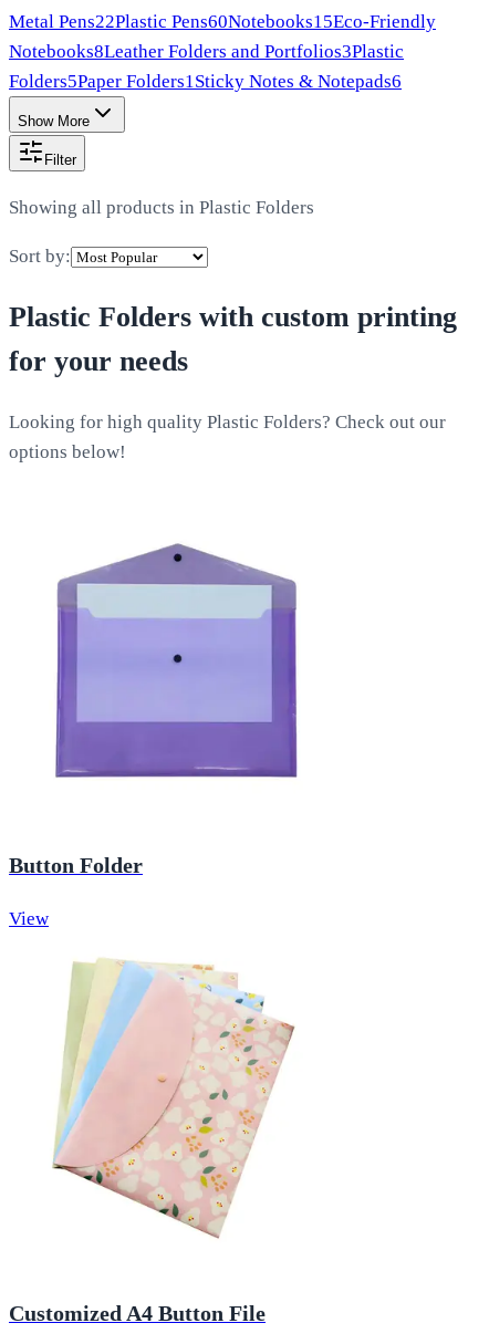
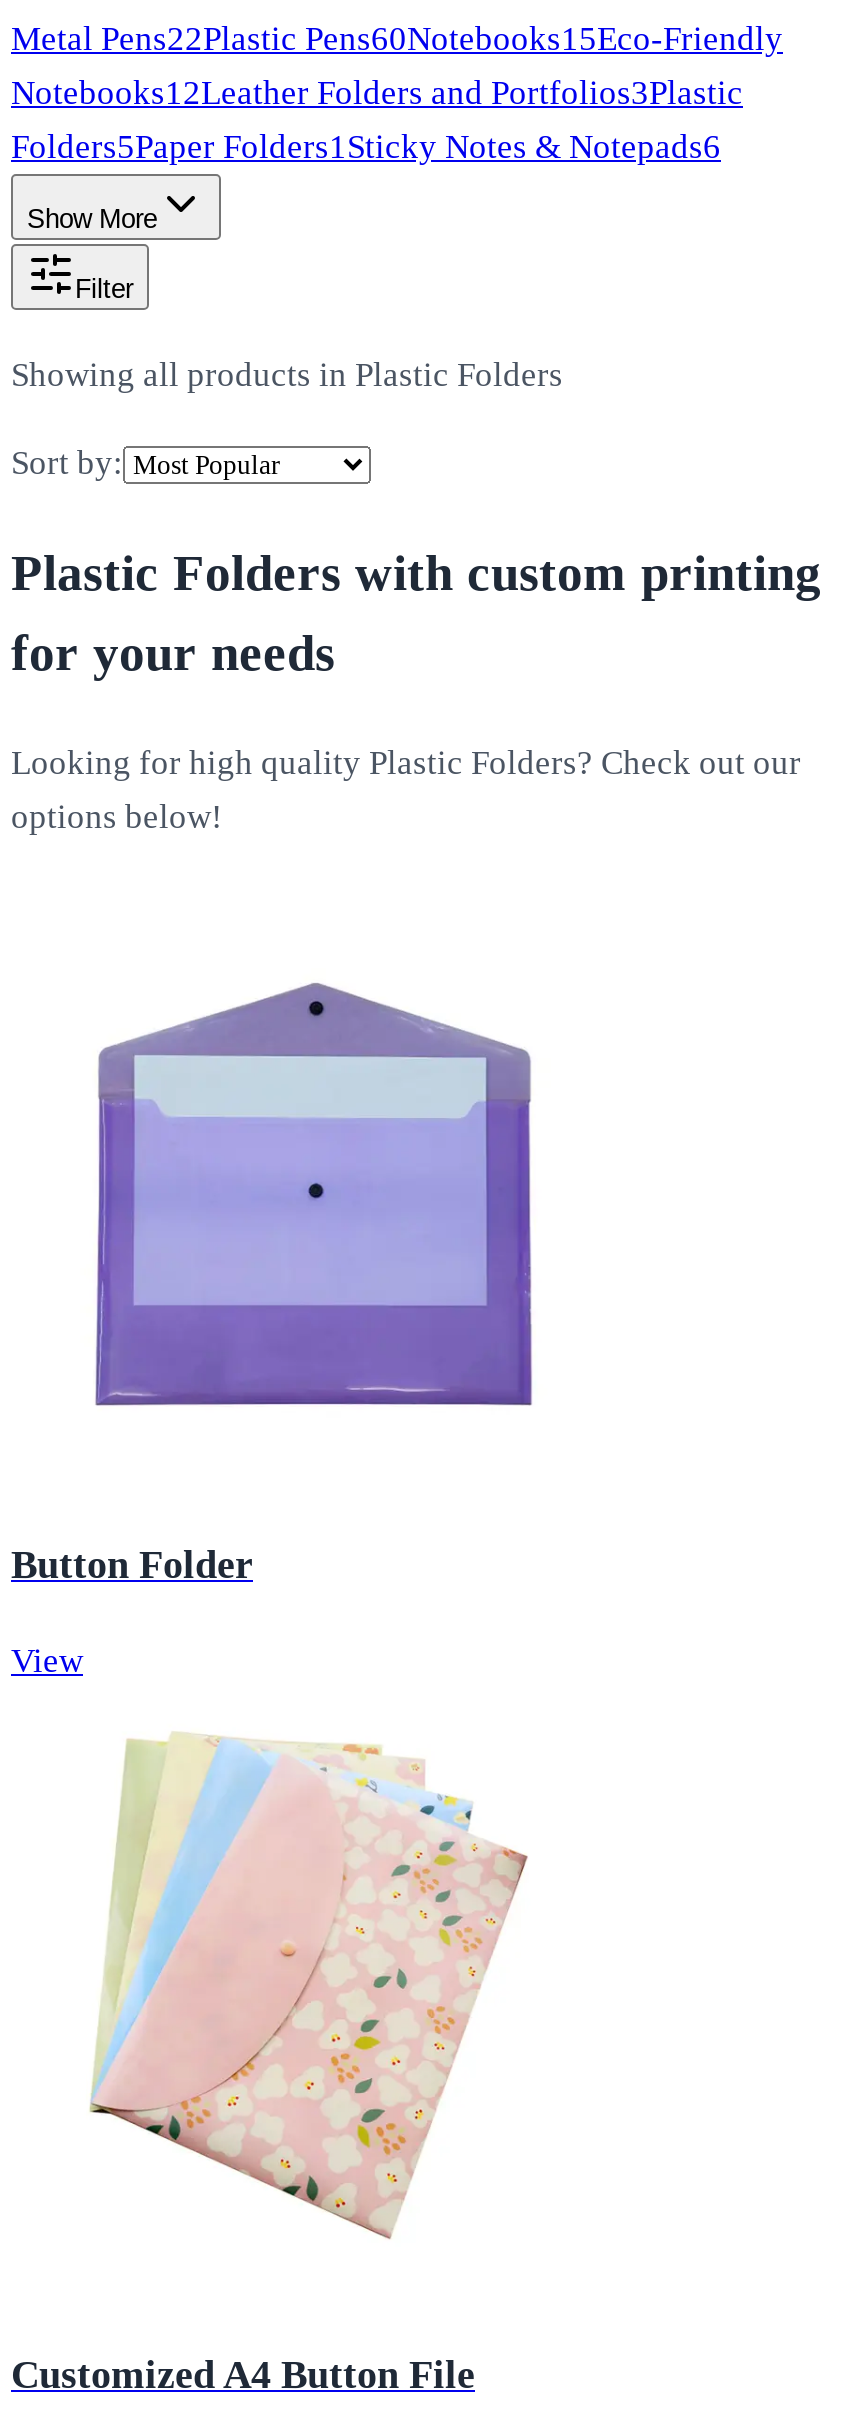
[9,41,404,62] Notebooks8Leather Folders and Portfolios3Plastic -> [11,75,743,113] Notebooks12Leather Folders and Portfolios3Plastic

